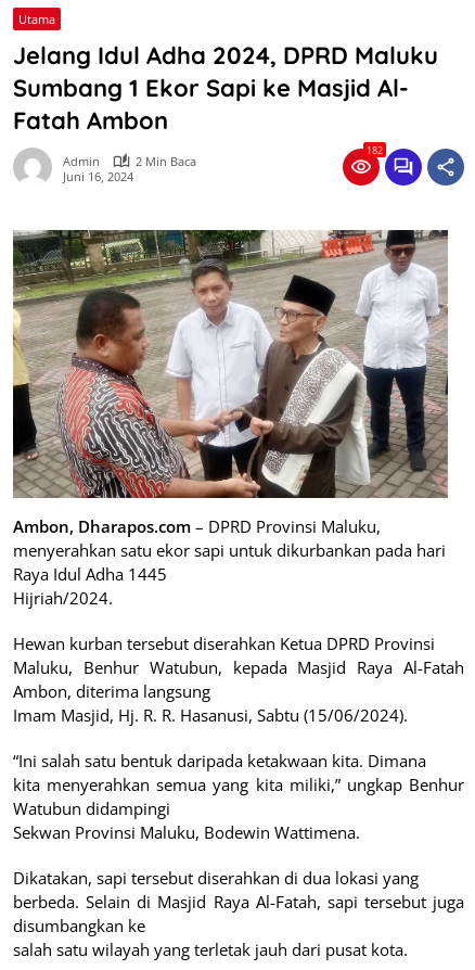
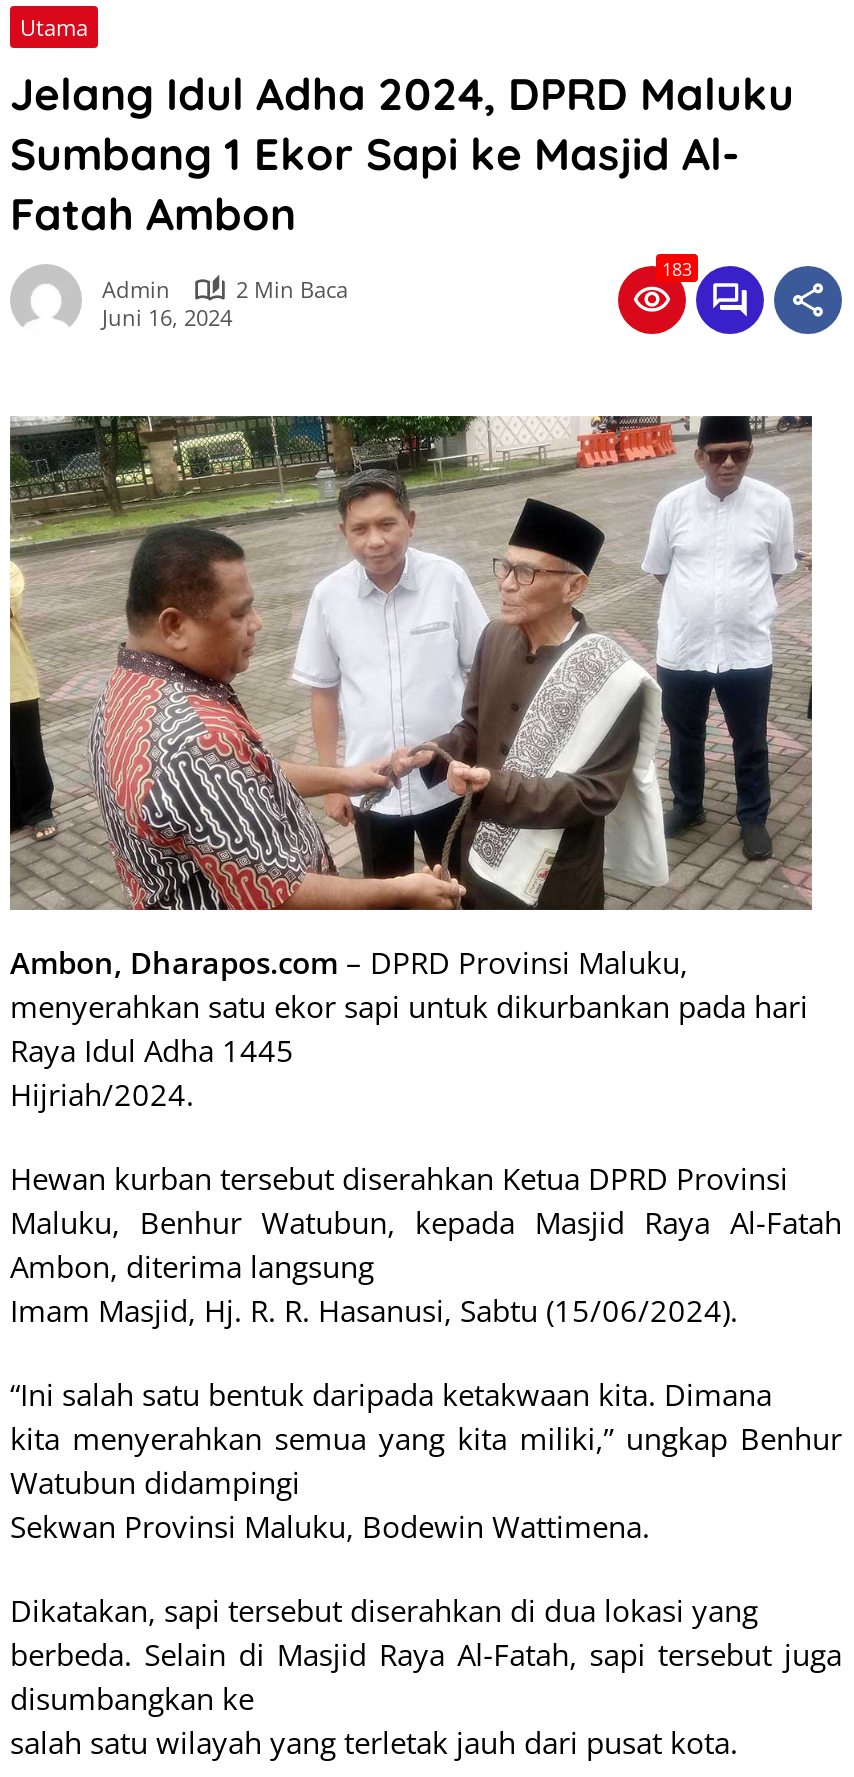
[367,143,383,157] 182 -> [662,256,692,282] 183

